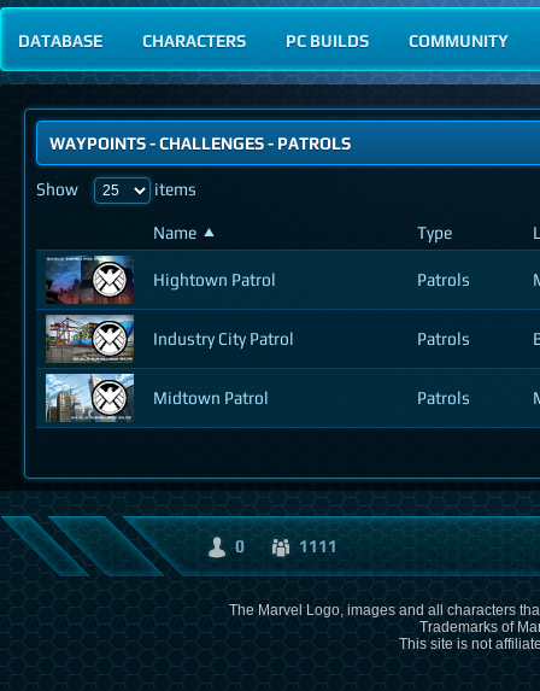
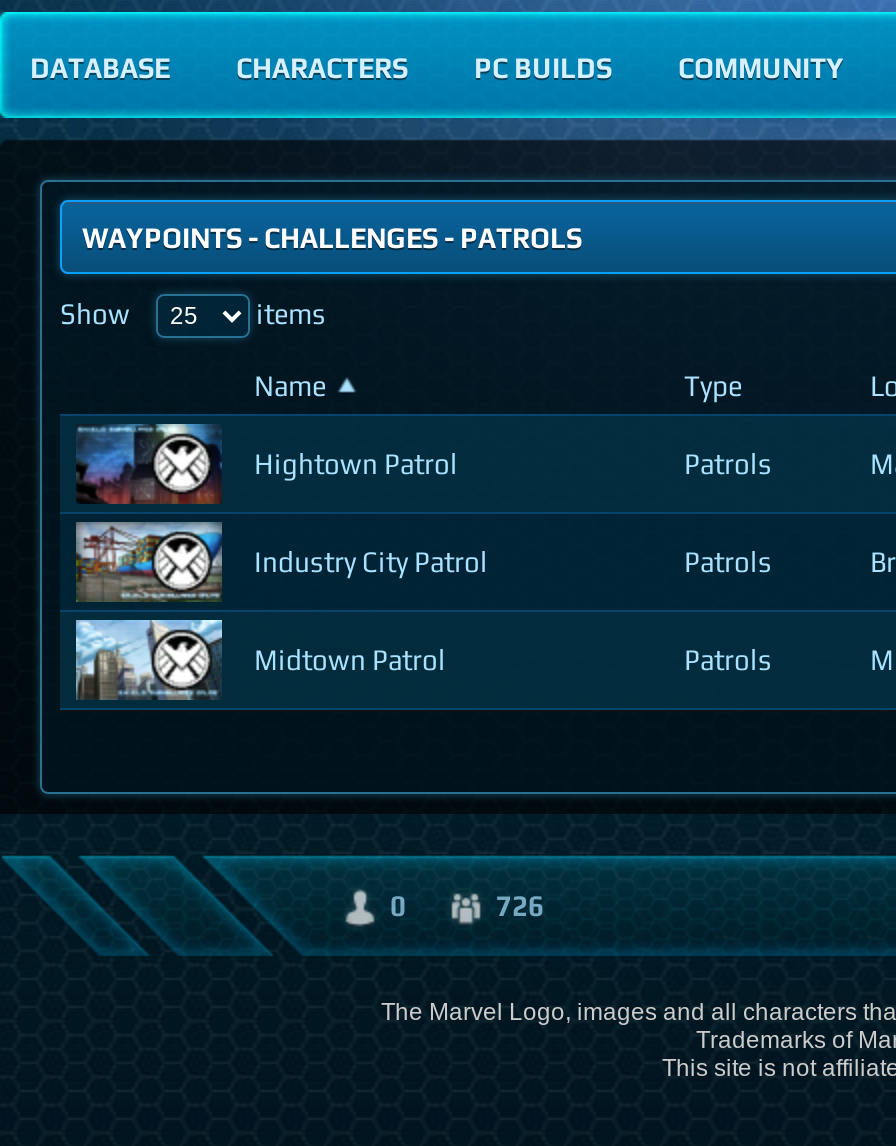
[299,535,337,555] 1111 -> [496,887,544,921] 726

